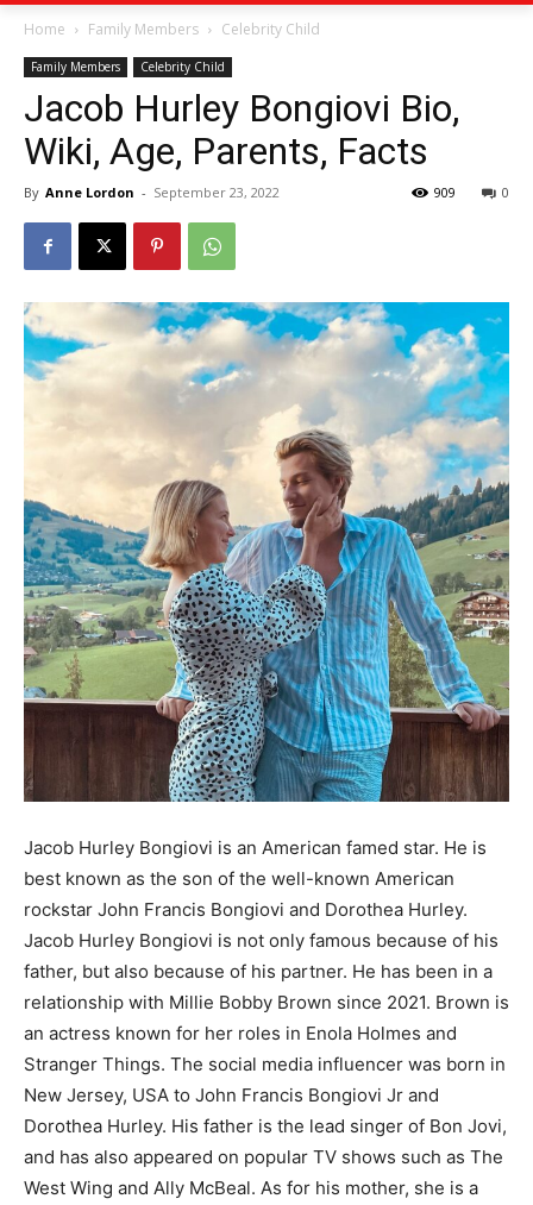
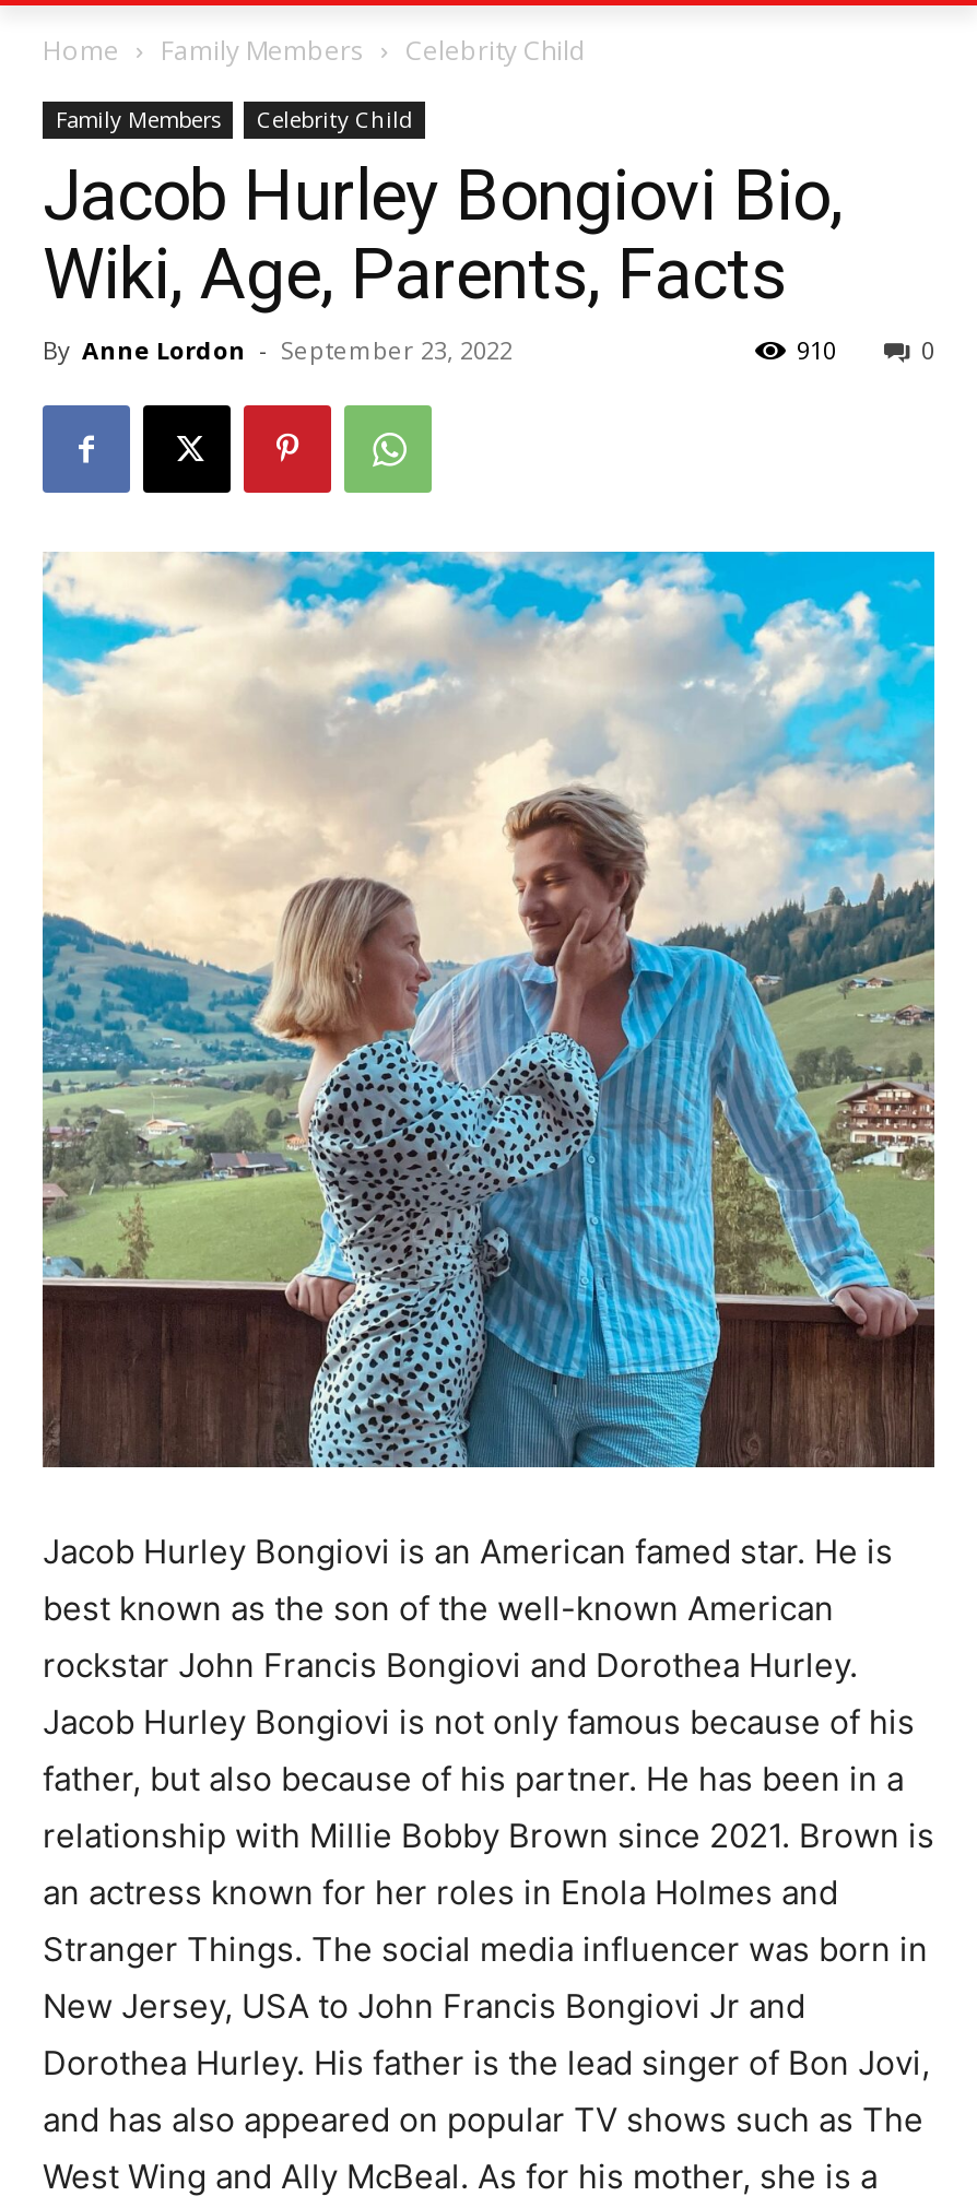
[434,183,456,201] 909 -> [797,333,836,366] 910

